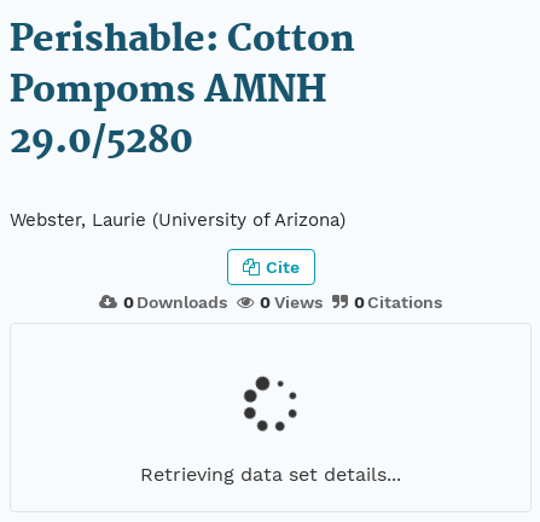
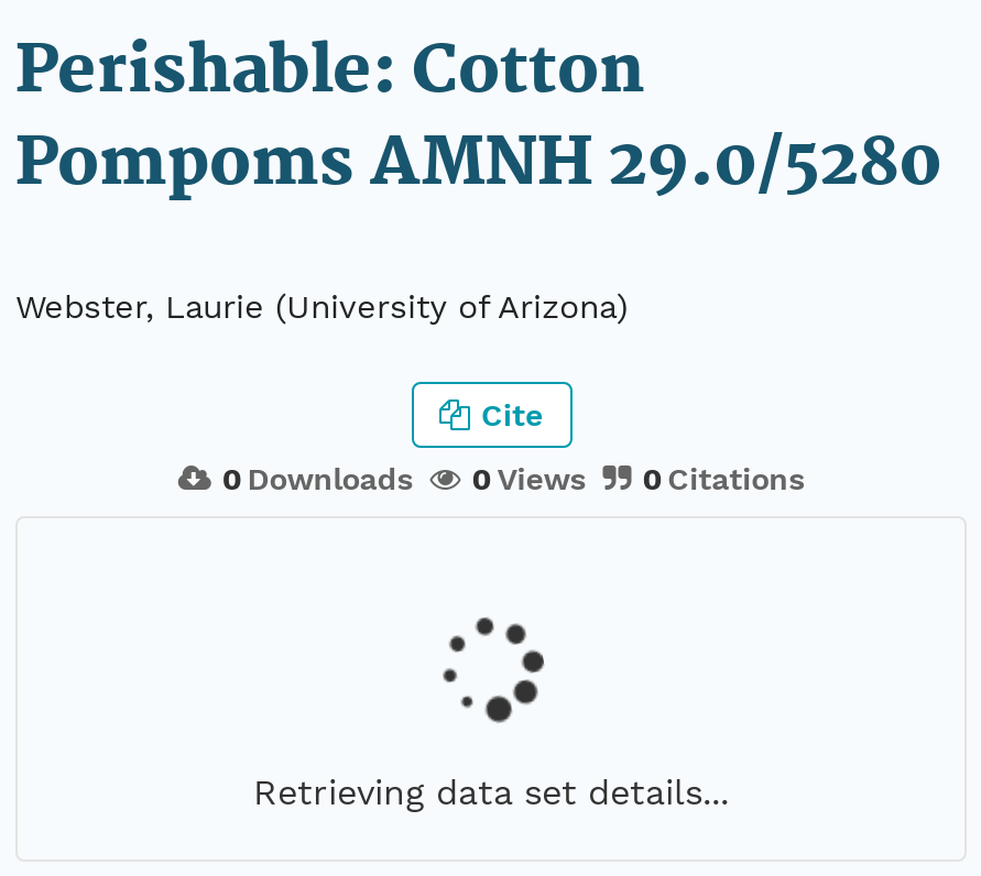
[243,375,300,436] [image] -> [443,615,546,725] [image]

